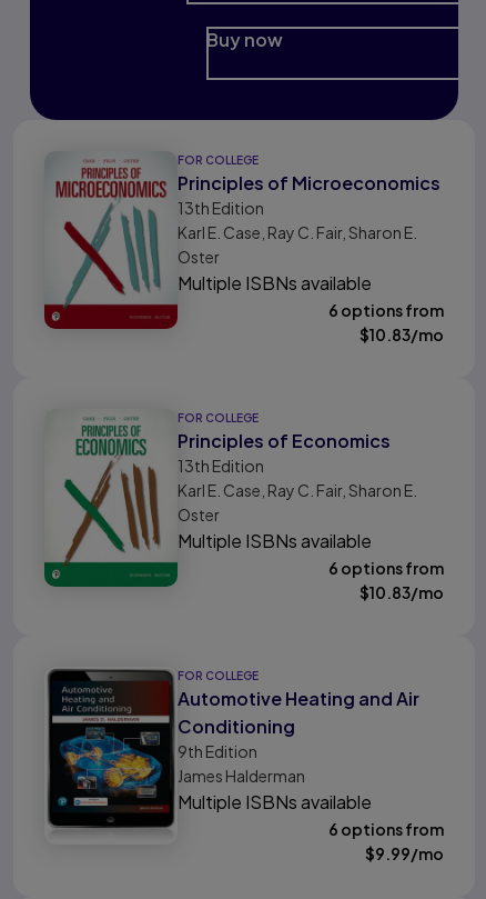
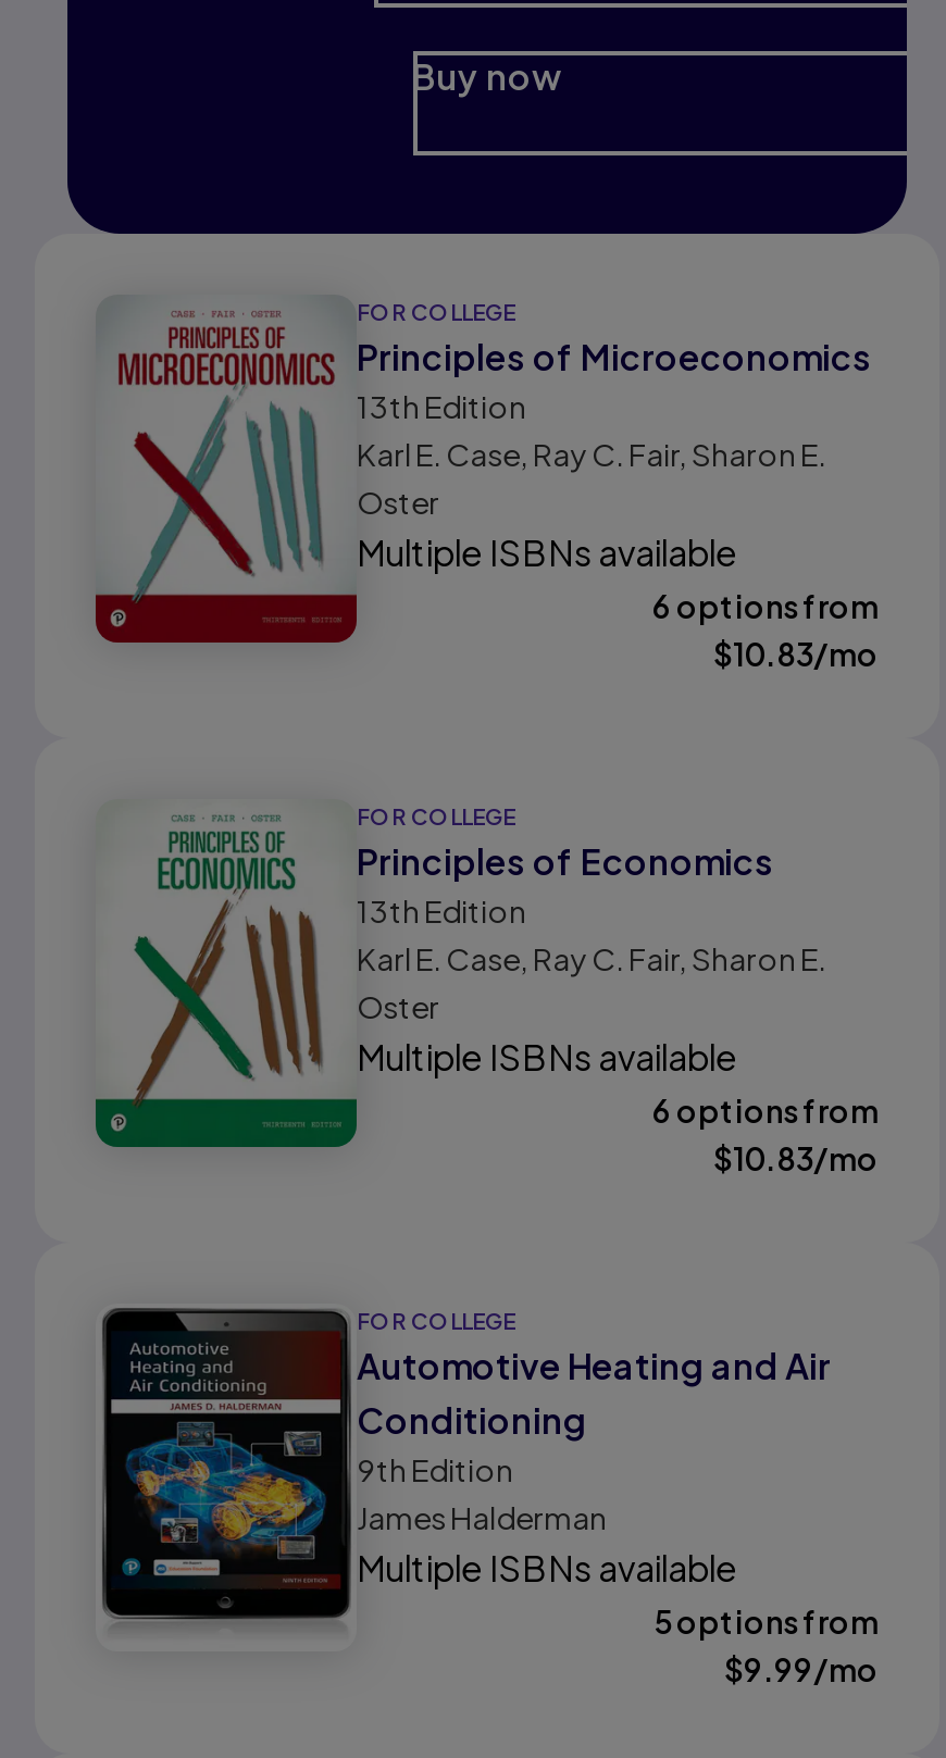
[328,820,444,840] 6 options from -> [655,1603,879,1642] 5 options from

